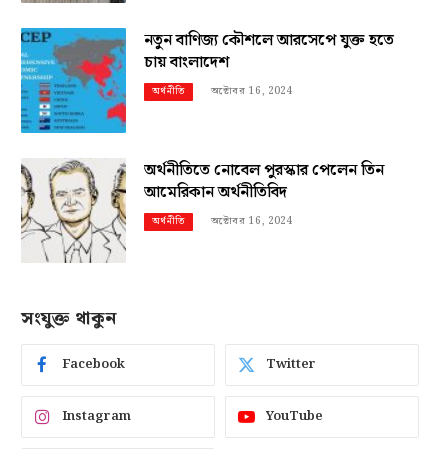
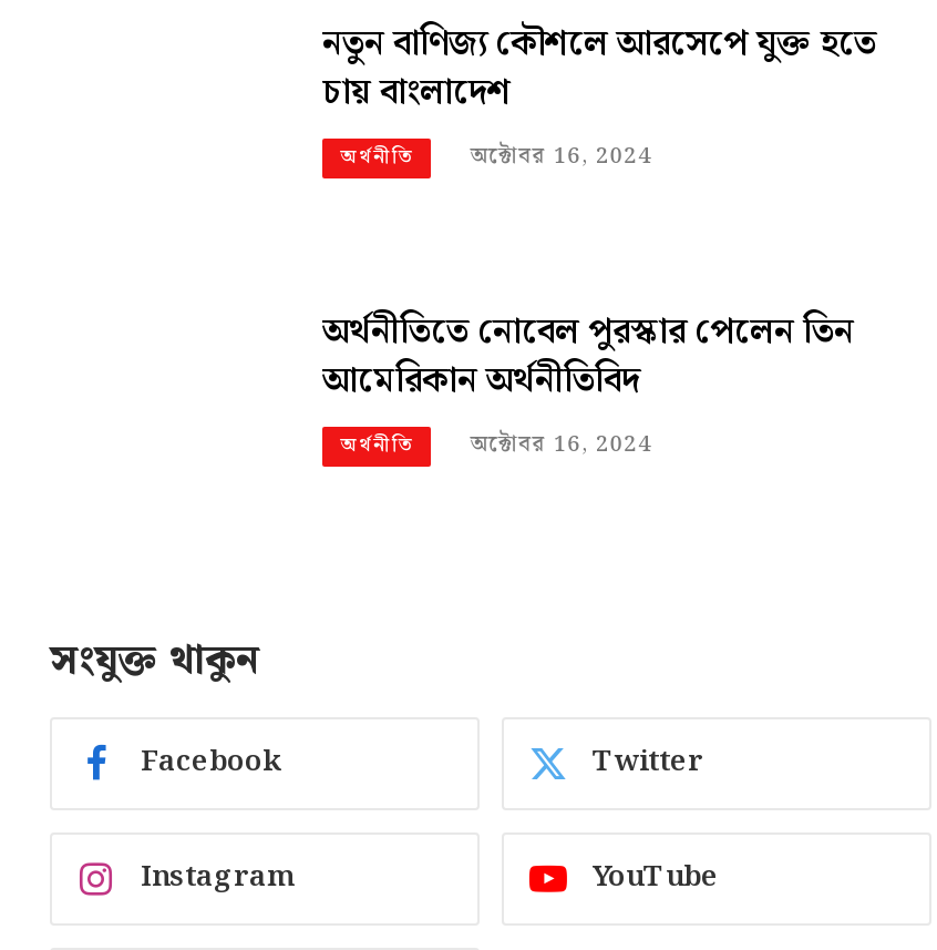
[20,27,127,134] [image] -> none
[20,159,127,264] [image] -> none

